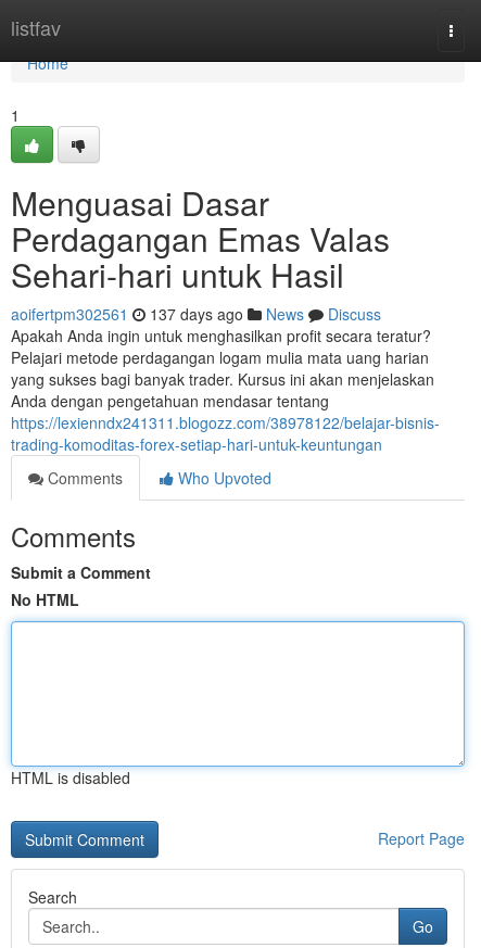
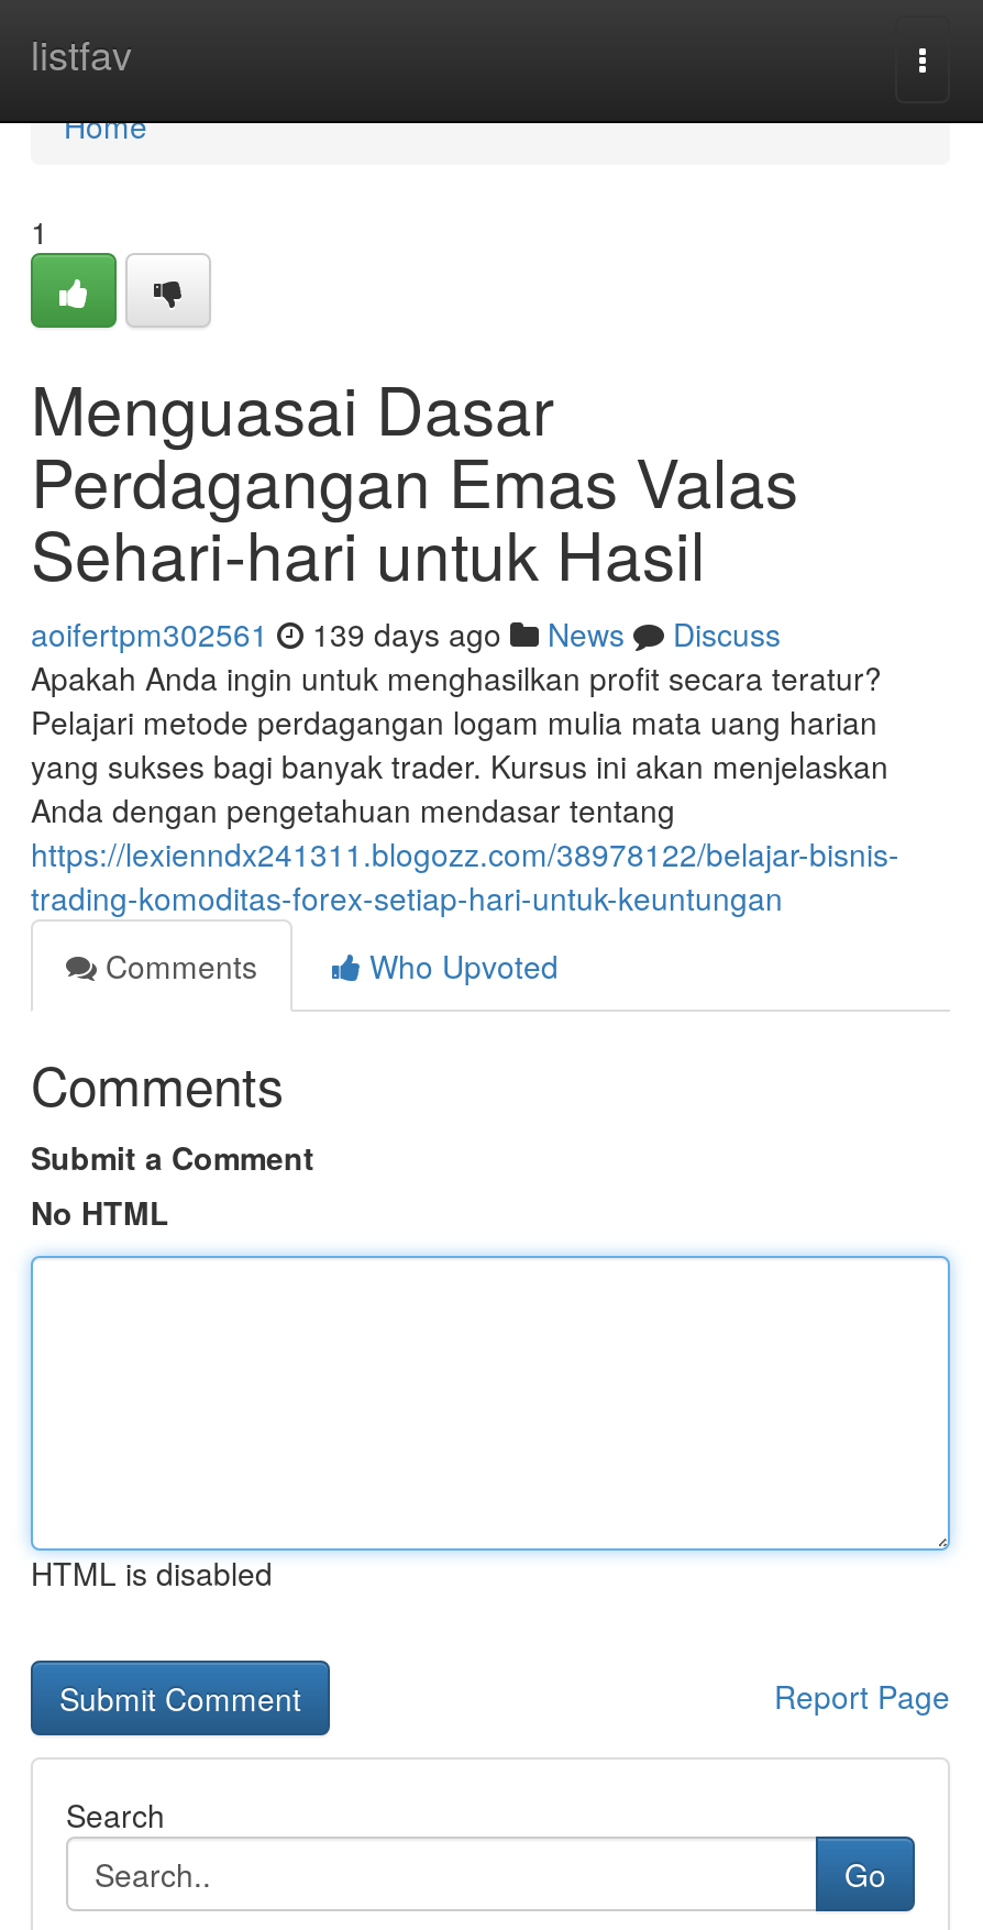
[11,303,381,325] aoifertpm302561 137 days ago News Discuss -> [31,611,781,655] aoifertpm302561 139 days ago News Discuss

